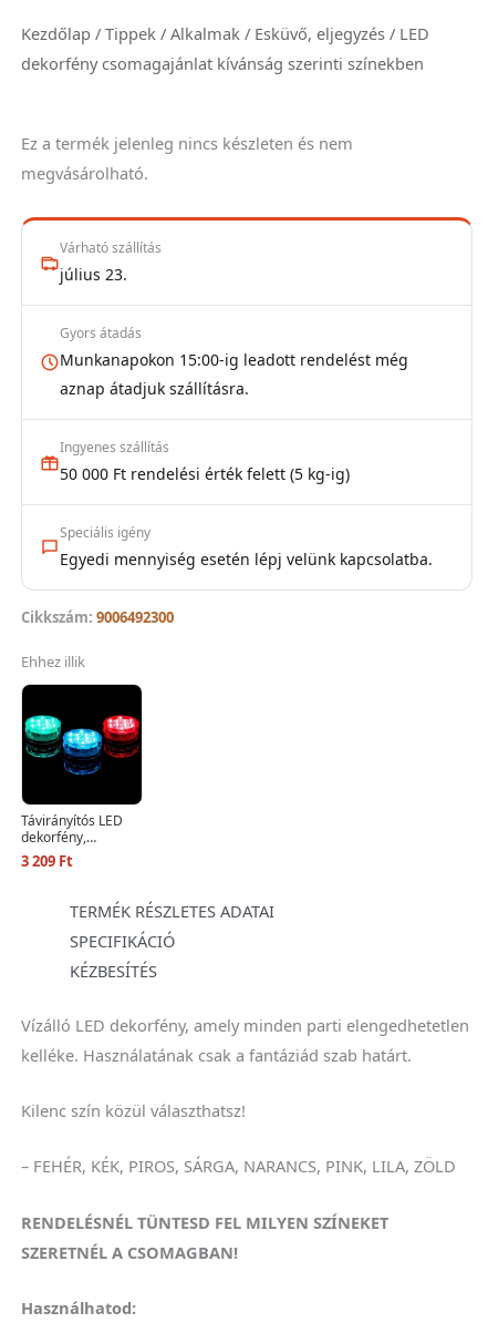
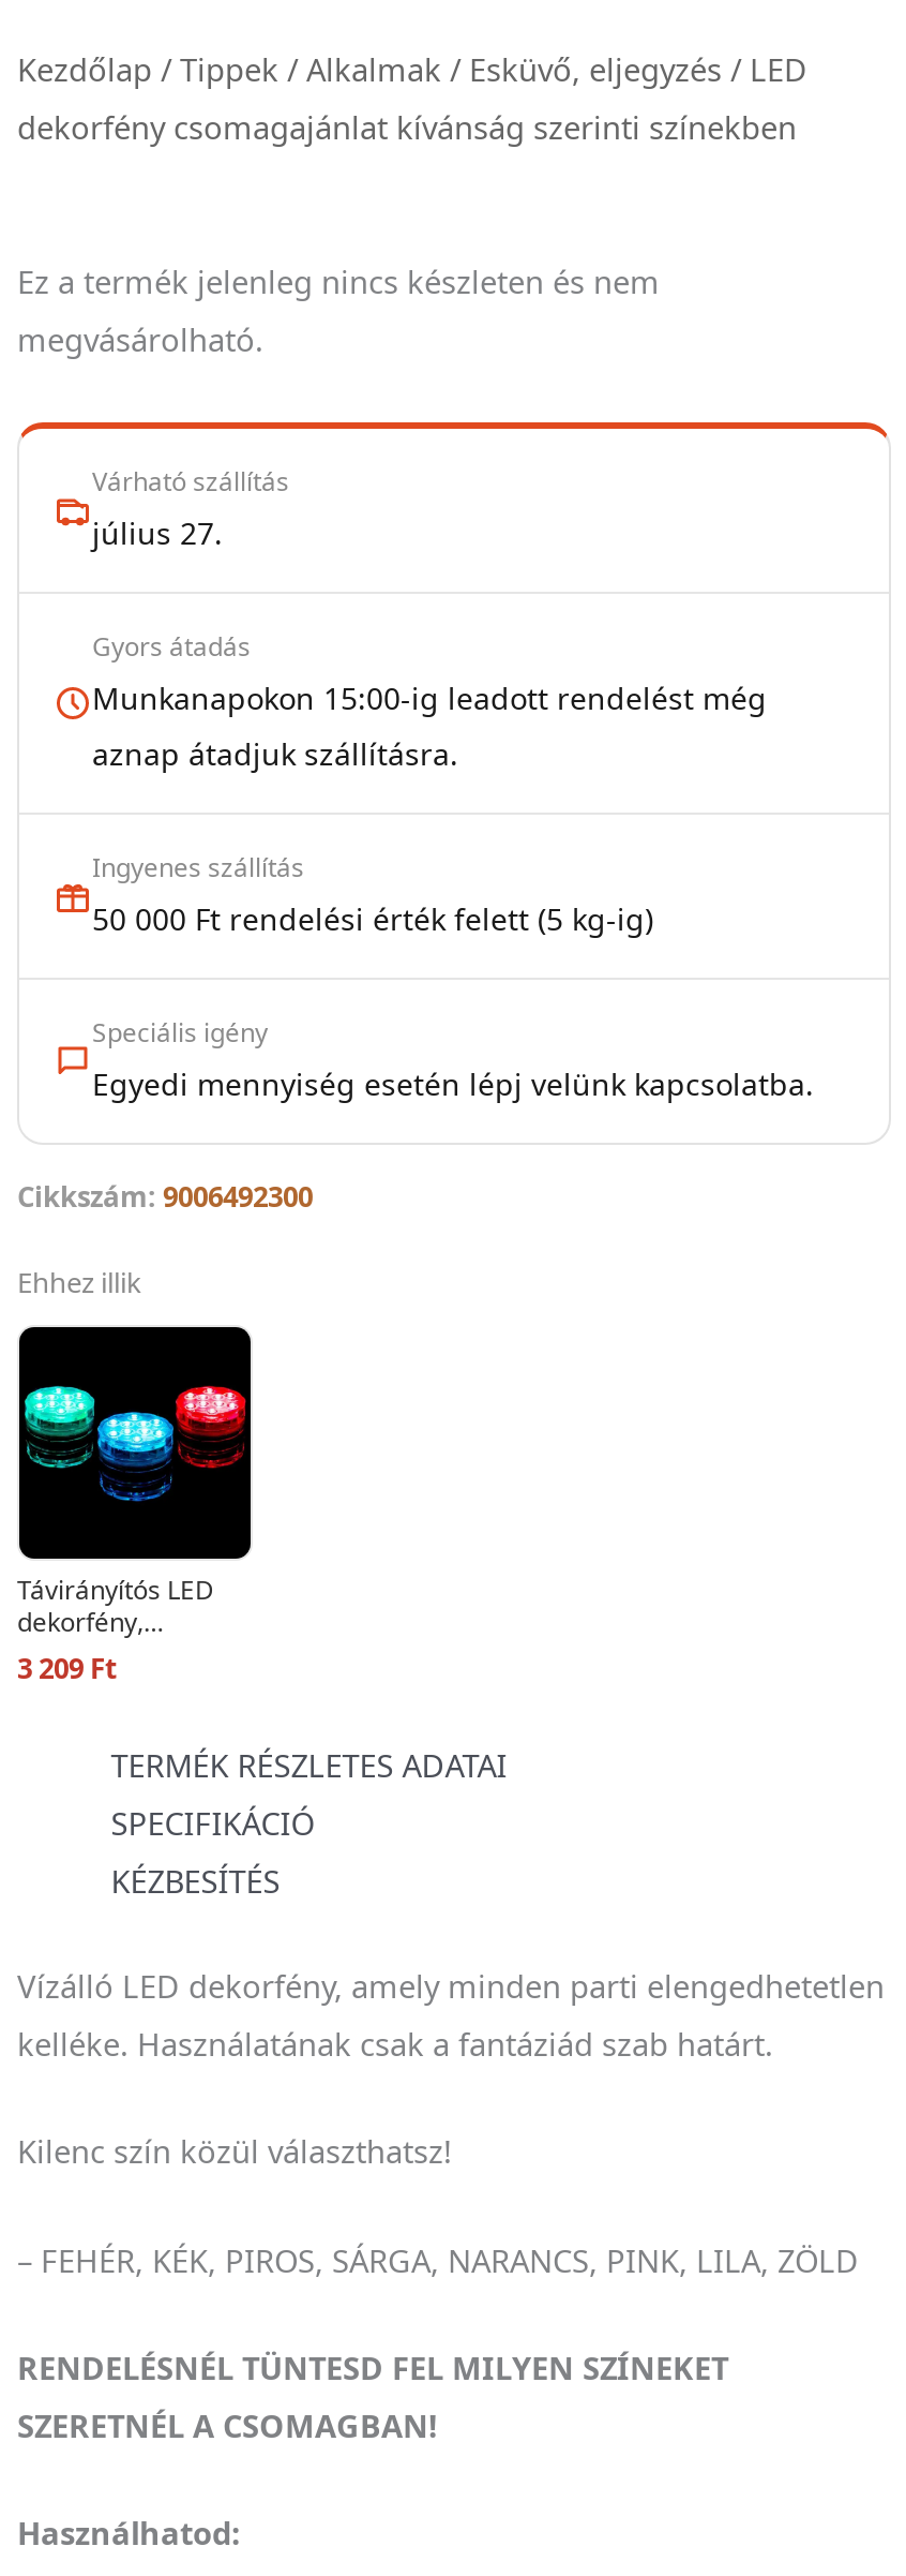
[60,263,127,284] július 23. -> [92,513,223,554] július 27.

